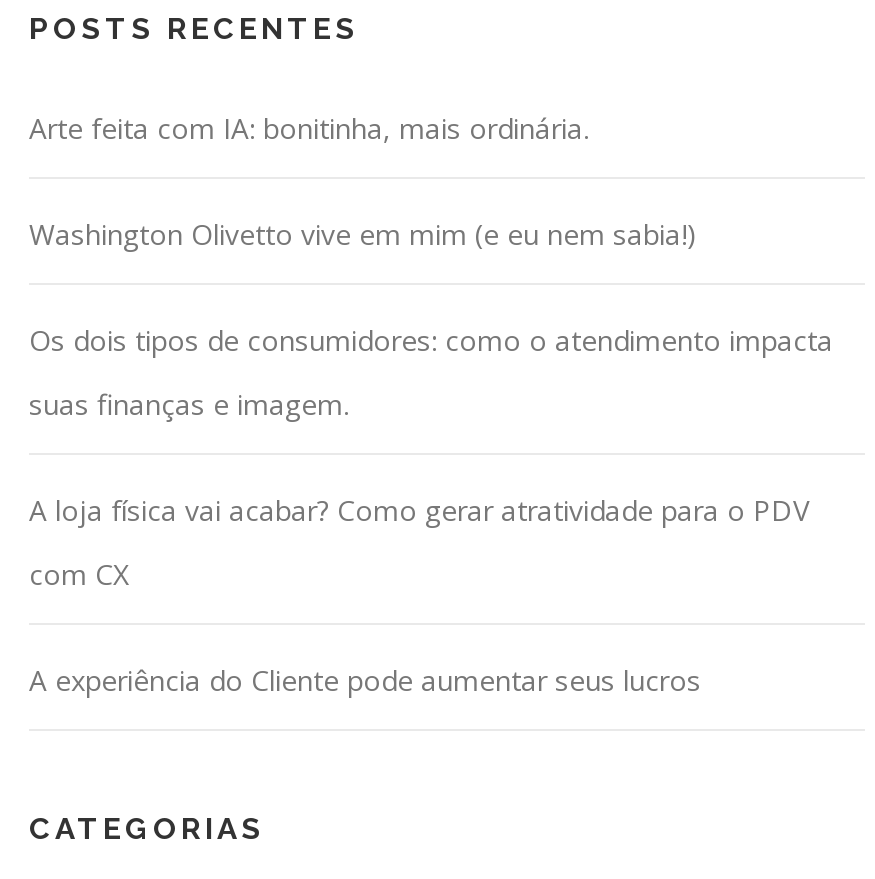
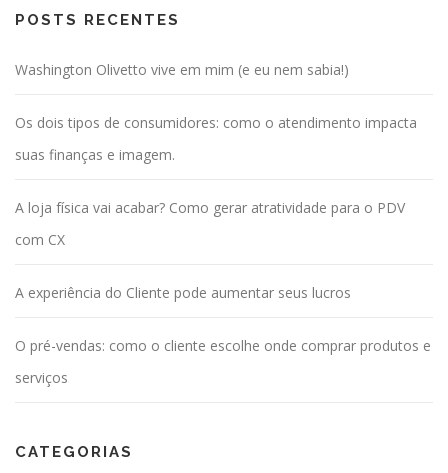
[29,108,589,146] Arte feita com IA: bonitinha, mais ordinária. -> none
moved [29,214,833,698] -> [15,60,417,302]: Washington Olivetto vive em mim (e eu nem sabia!) | Os dois tipos de consumidores: como o atendimento impacta | suas finanças e imagem. | A loja física vai acabar? Como gerar atratividade para o PDV | com CX | A experiência do Cliente pode aumentar seus lucros
none -> [15,336,431,387] O pré-vendas: como o cliente escolhe onde comprar produtos e | serviços

